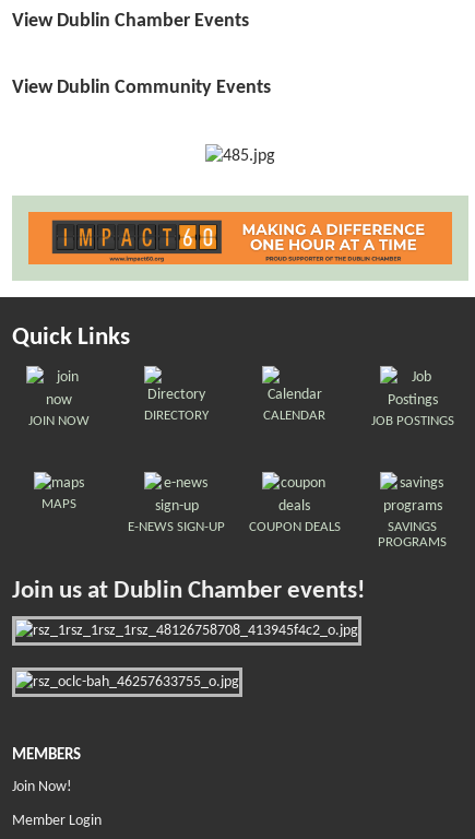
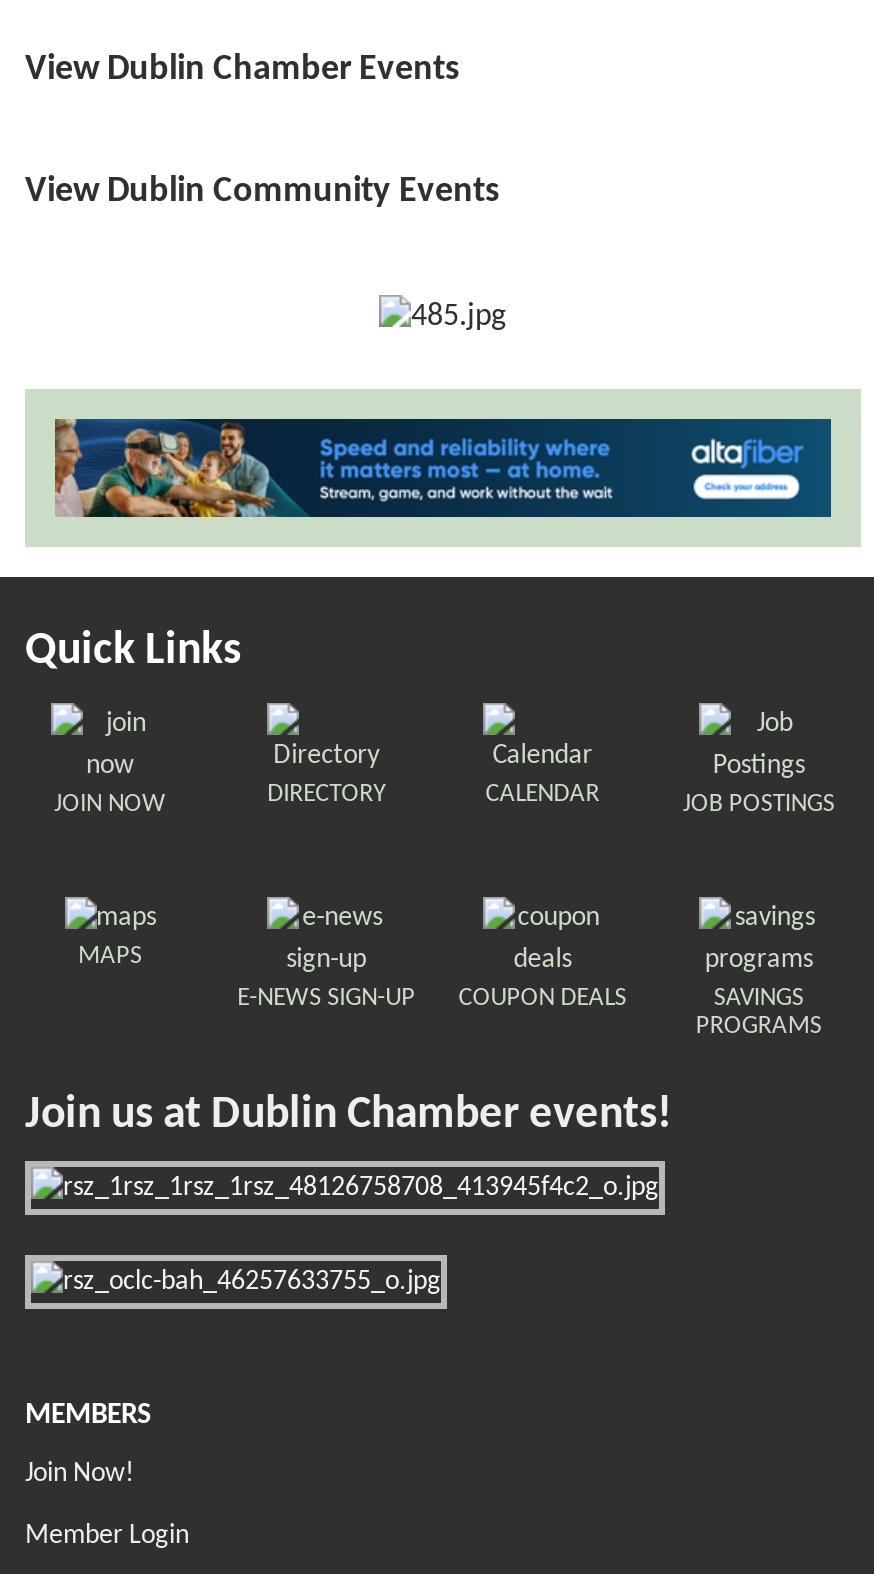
[27,211,453,265] [image] -> [53,417,833,519] [image]

